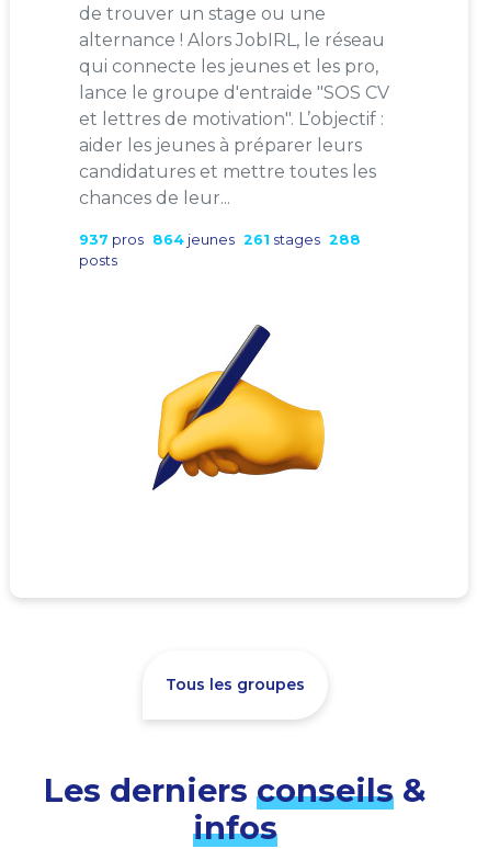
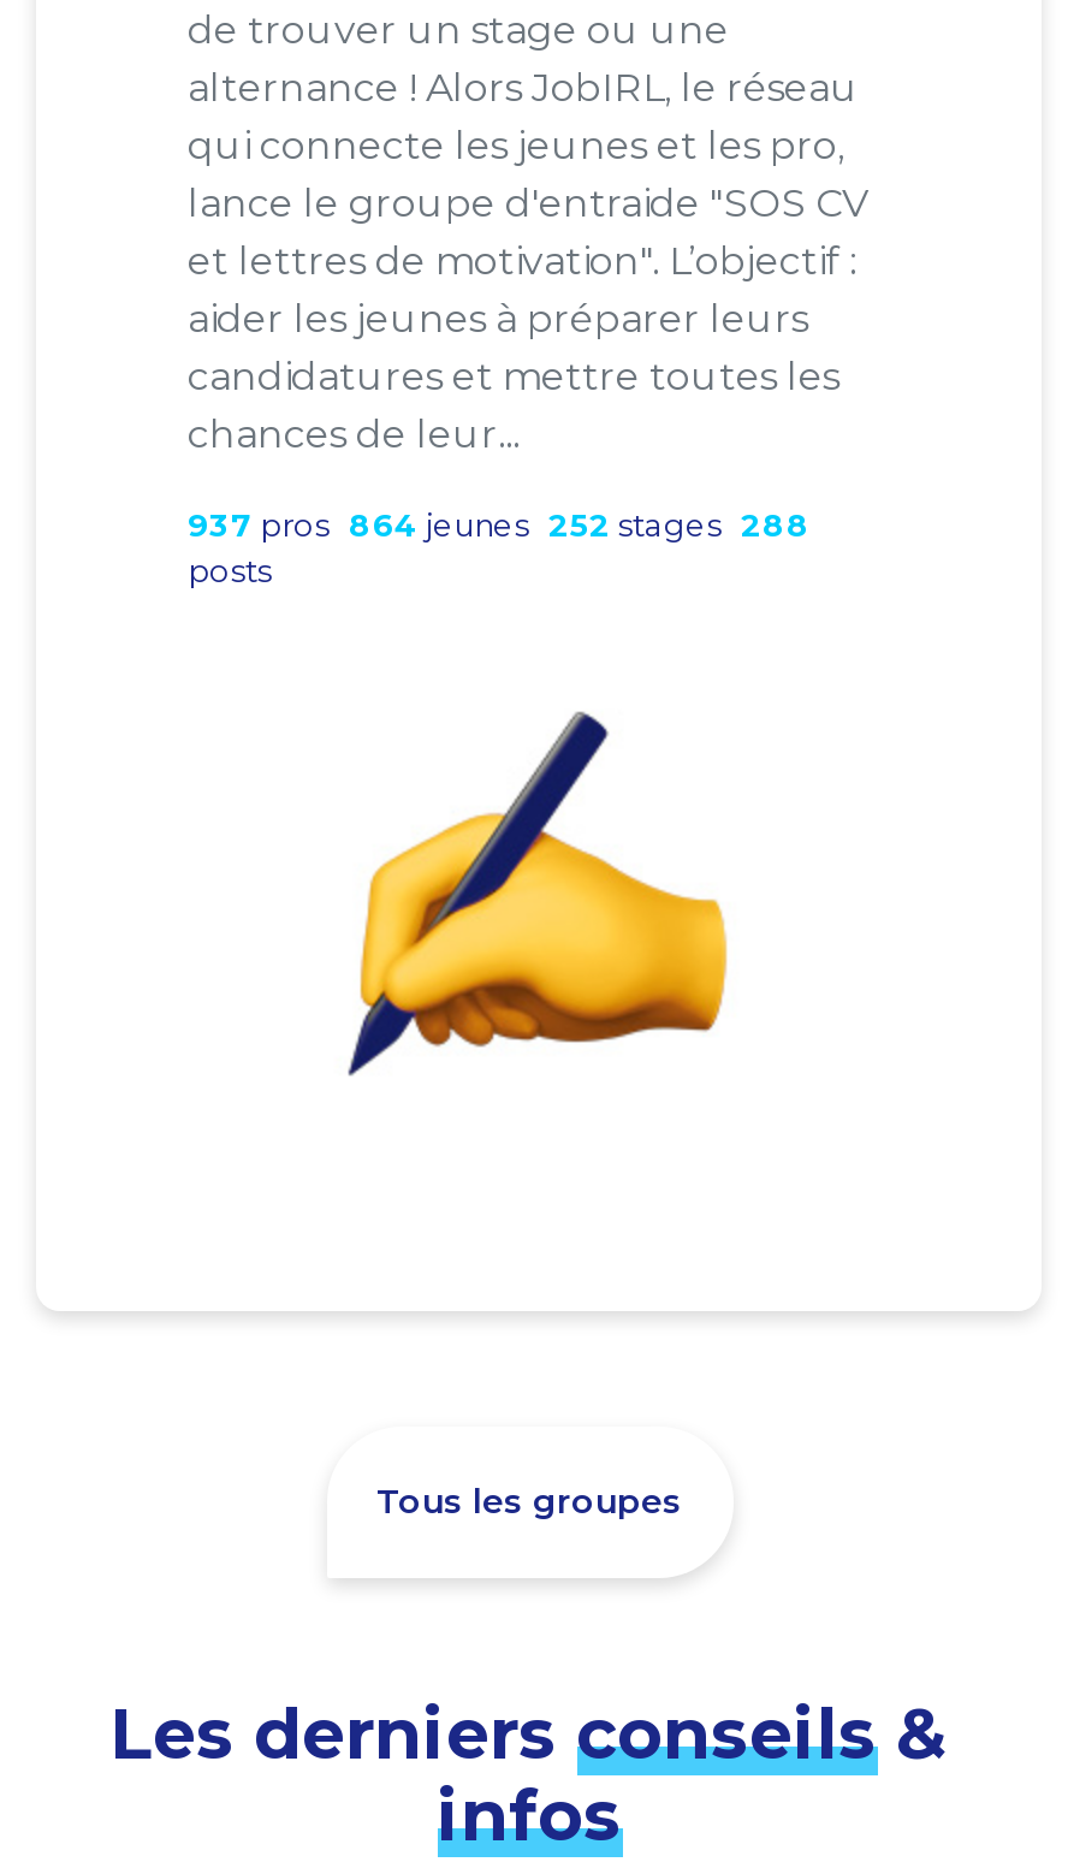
[79,231,361,248] 937 pros 864 jeunes 261 stages 288 -> [188,507,811,543] 937 pros 864 jeunes 252 stages 288

